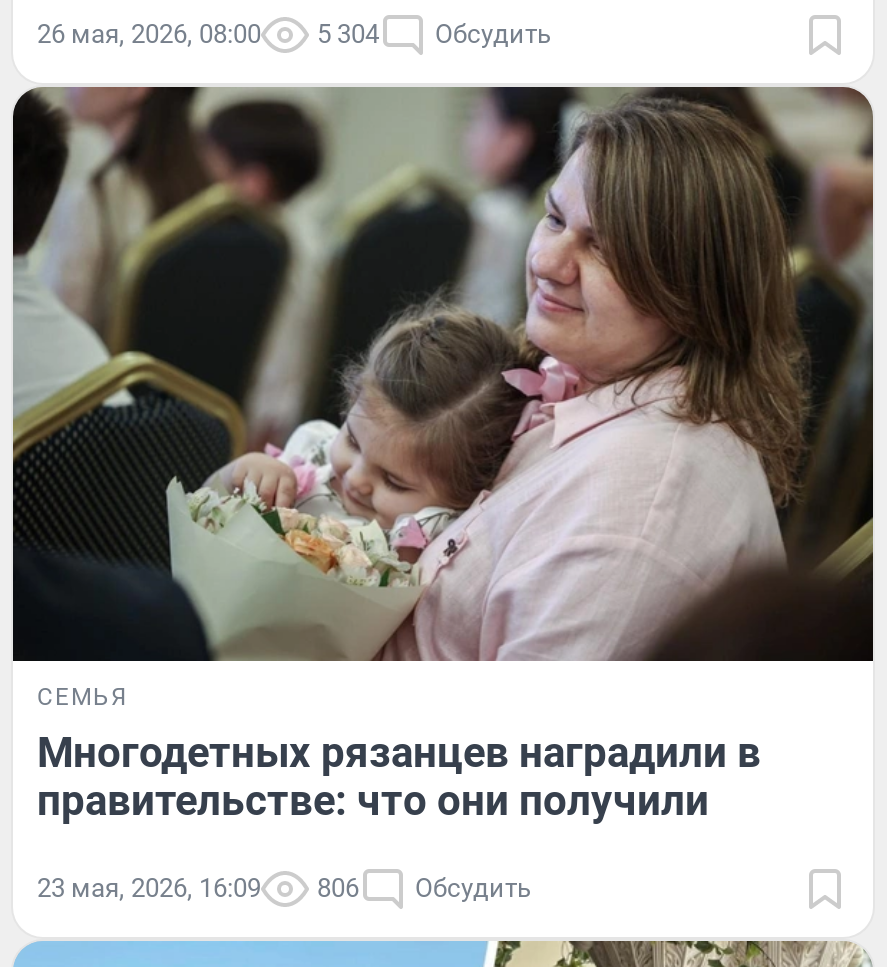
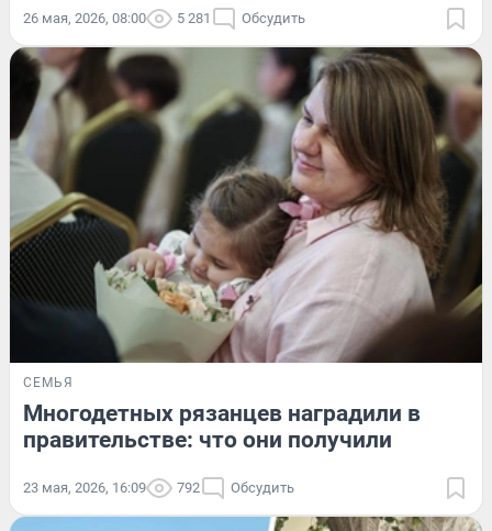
[37,19,551,49] 26 мая, 2026, 08:00 5 304 Обсудить -> [23,10,305,26] 26 мая, 2026, 08:00 5 281 Обсудить
[37,872,531,902] 23 мая, 2026, 16:09 806 Обсудить -> [23,479,294,495] 23 мая, 2026, 16:09 792 Обсудить

